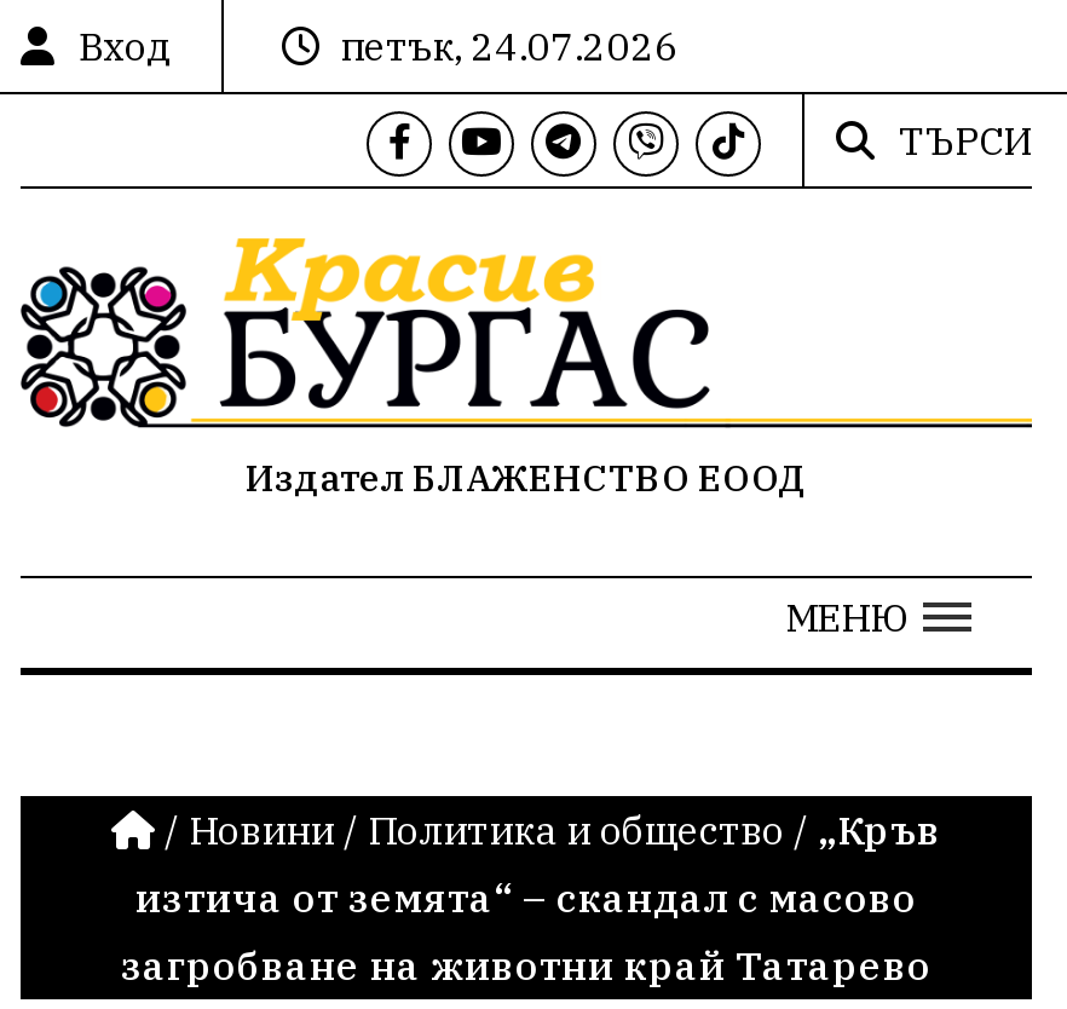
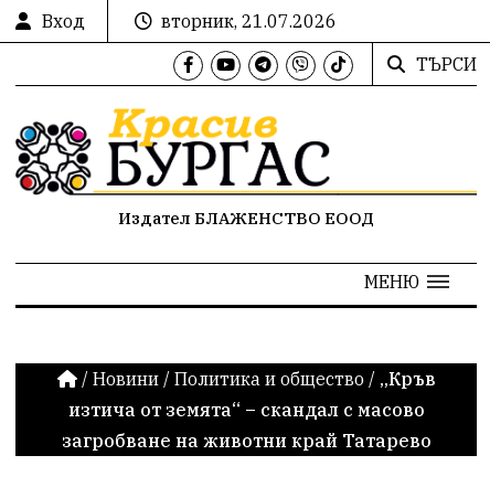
[340,22,679,70] петък, 24.07.2026 -> [161,10,337,32] вторник, 21.07.2026

